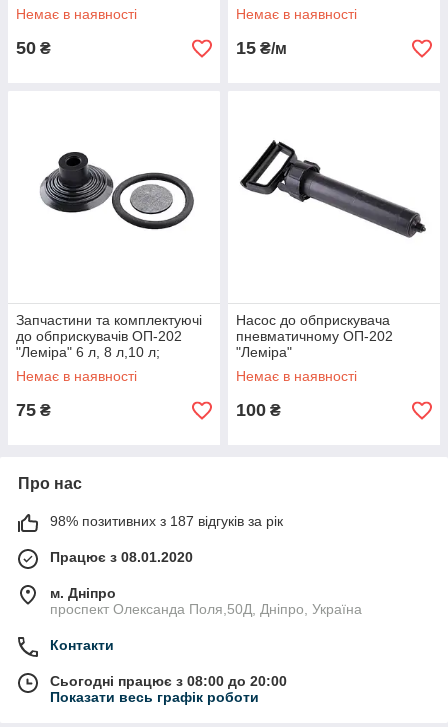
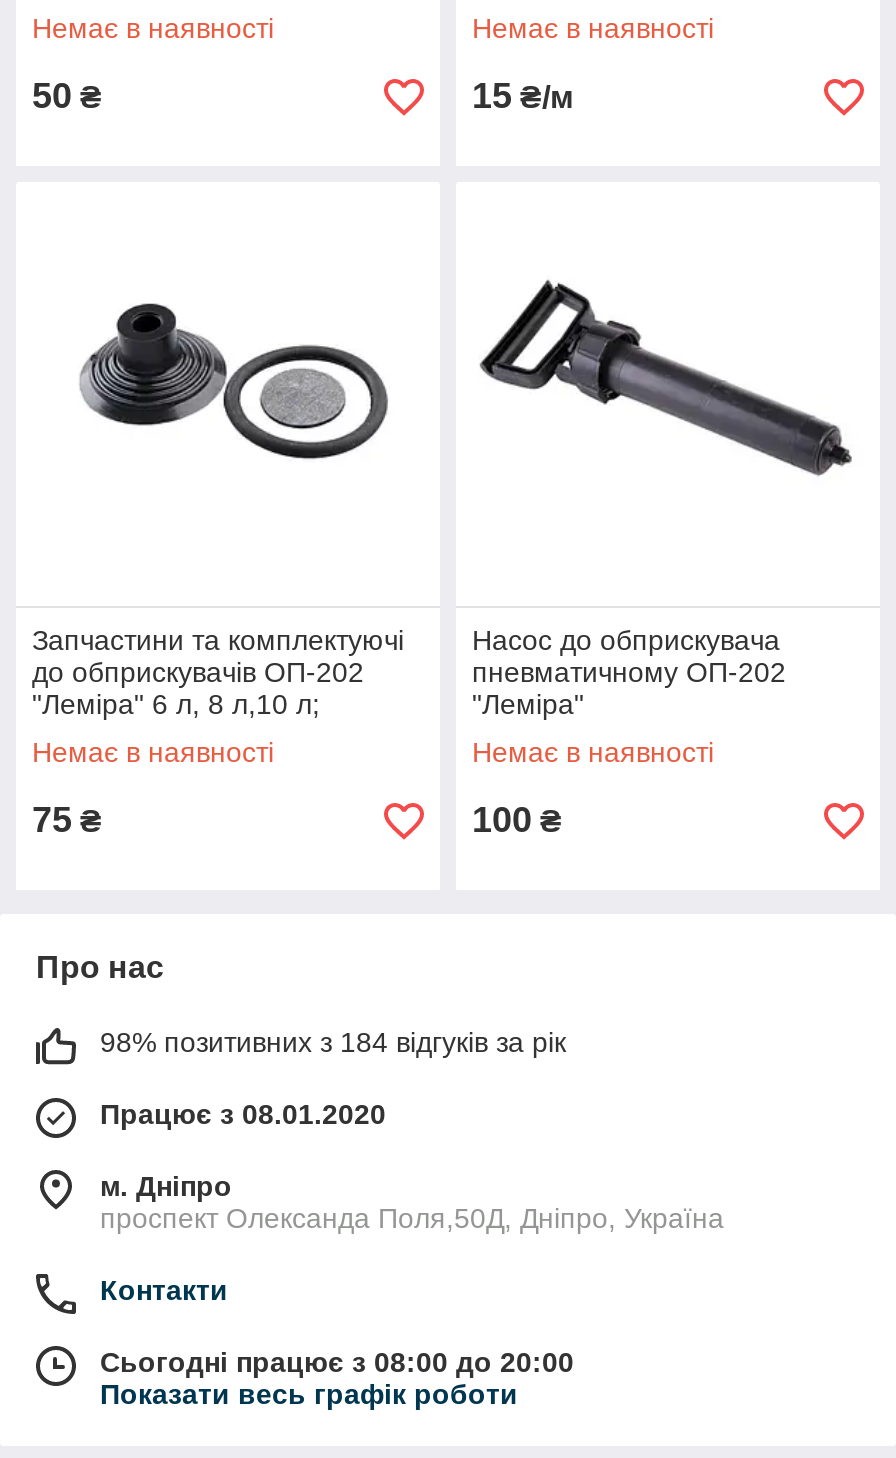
[50,513,283,529] 98% позитивних з 187 відгуків за рік -> [100,1026,566,1058] 98% позитивних з 184 відгуків за рік

